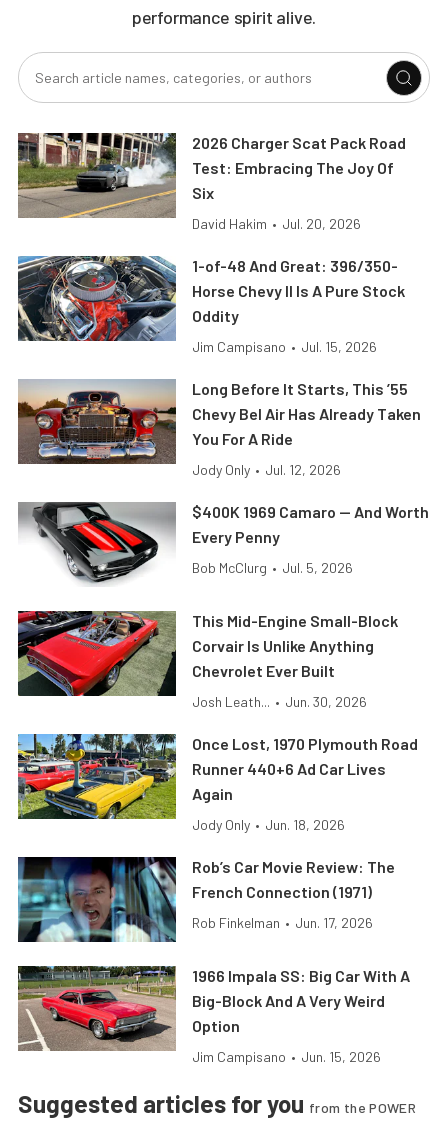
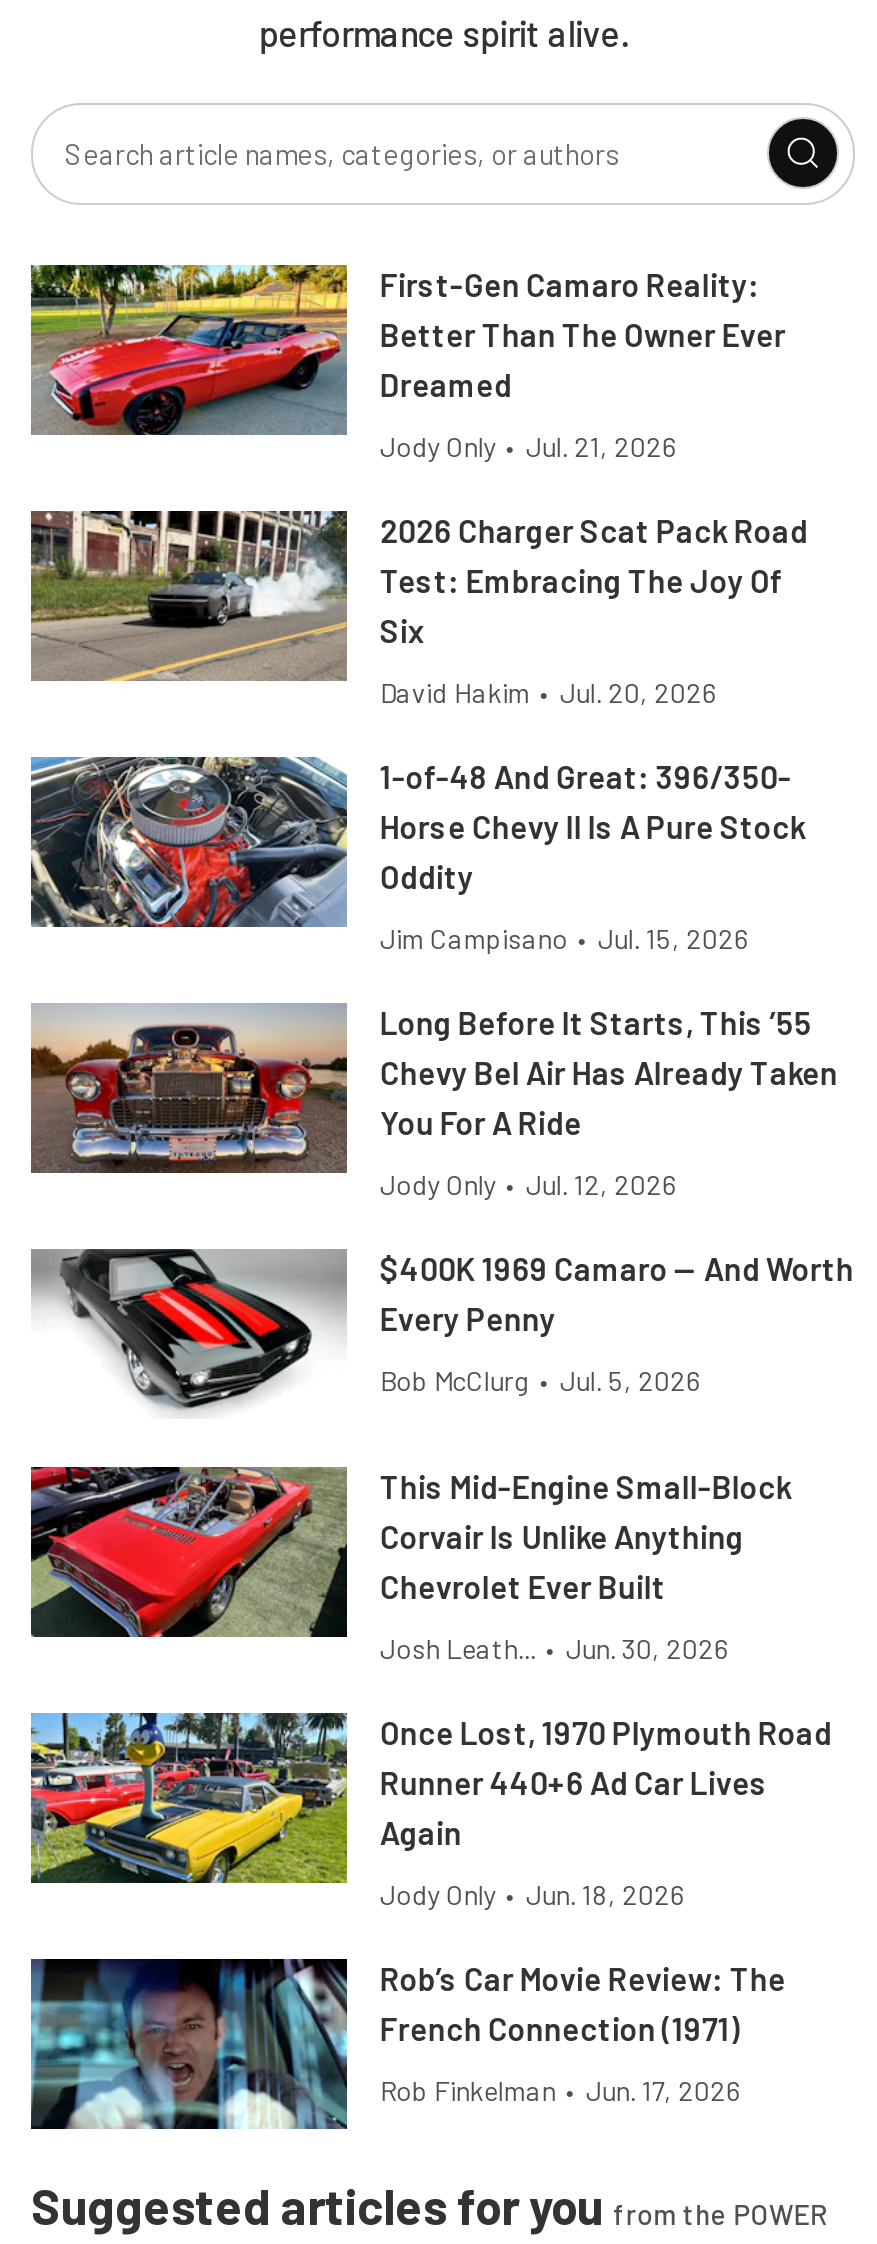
none -> [29,262,786,463] [image] | First-Gen Camaro Reality: | Better Than The Owner Ever | Dreamed | Jody Only • Jul. 21, 2026
moved [16,131,429,931] -> [27,506,854,2107]: [image] | 2026 Charger Scat Pack Road | Test: Embracing The Joy Of | ... | French Connection (1971) | Rob Finkelman • Jun. 17, 2026
[17,965,410,1065] [image] | 1966 Impala SS: Big Car With A | Big-Block And A Very Weird | Option | Jim Campisano • Jun. 15, 2026 -> none

